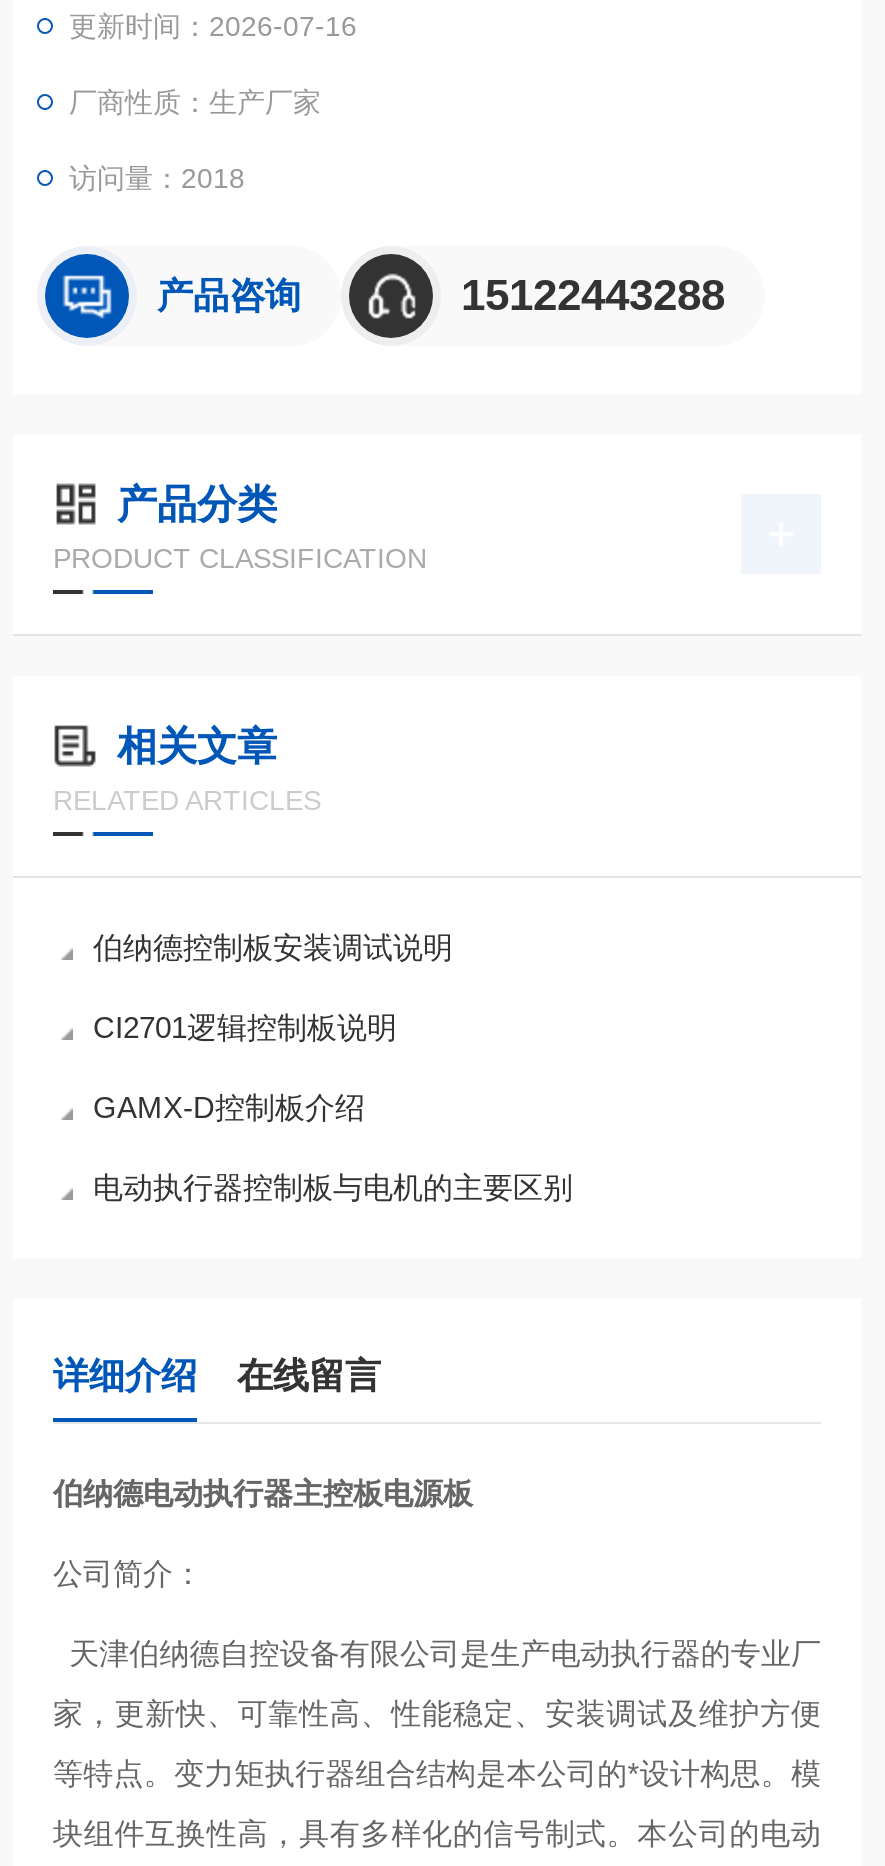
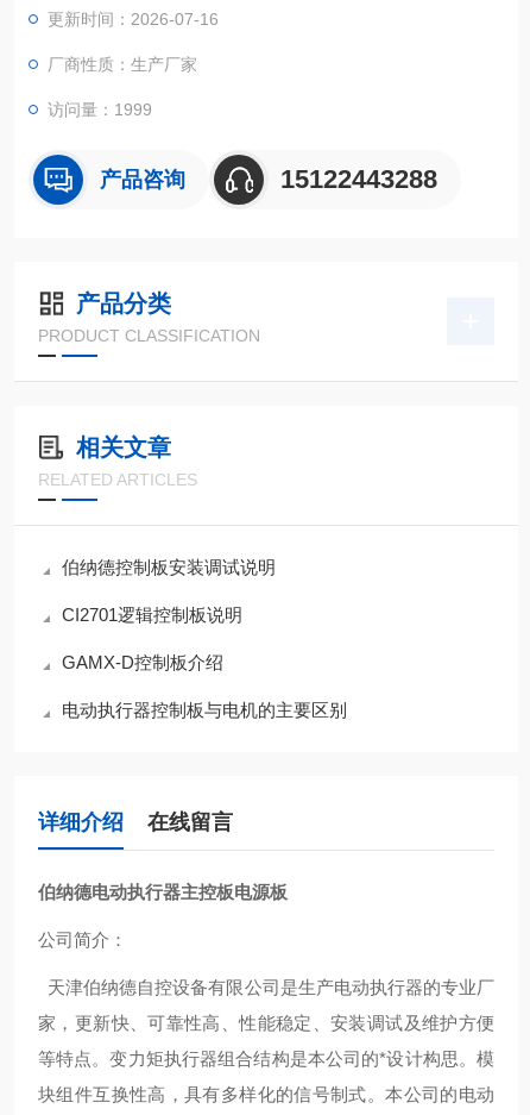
[69,162,245,194] 访问量：2018 -> [48,100,152,119] 访问量：1999

